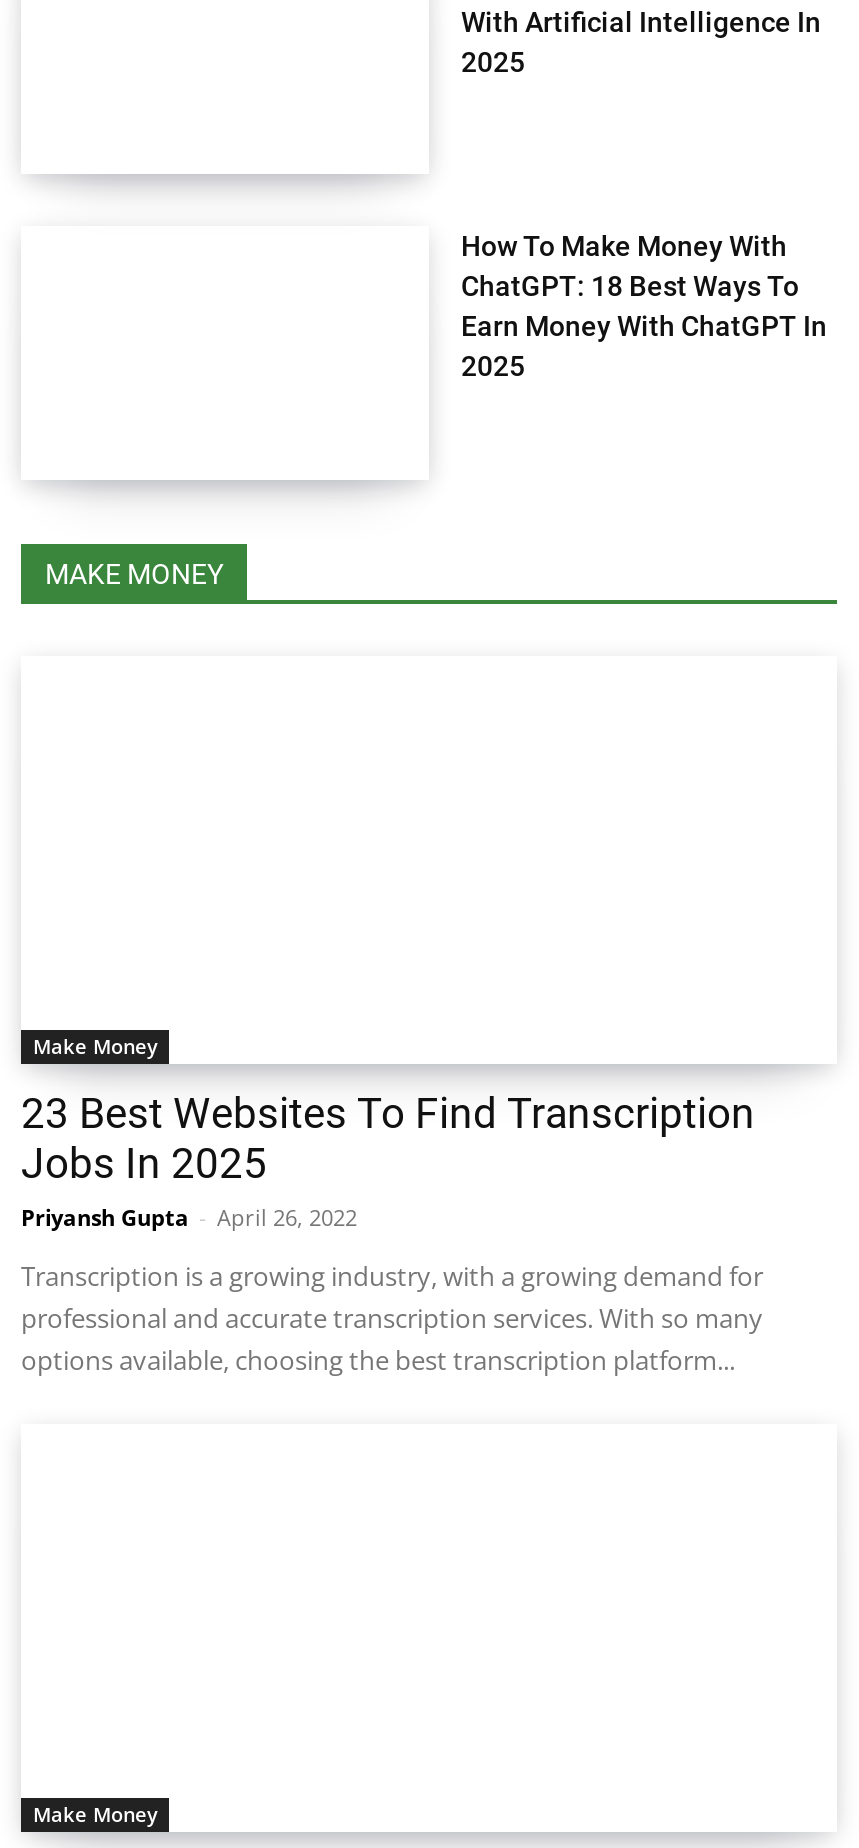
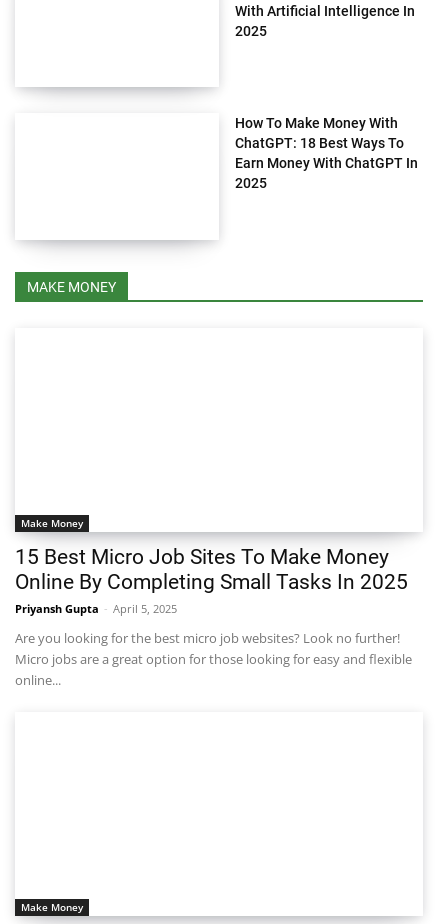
[21,1089,755,1231] 23 Best Websites To Find Transcription | Jobs In 2025 | Priyansh Gupta - April 26, 2022 -> [15,545,408,616] 15 Best Micro Job Sites To Make Money | Online By Completing Small Tasks In 2025 | Priyansh Gupta - April 5, 2025
[21,1257,763,1377] Transcription is a growing industry, with a growing demand for | professional and accurate transcription services. With so many | options available, choosing the best transcription platform... -> [15,629,412,689] Are you looking for the best micro job websites? Look no further! | Micro jobs are a great option for those looking for easy and flexible | online...

